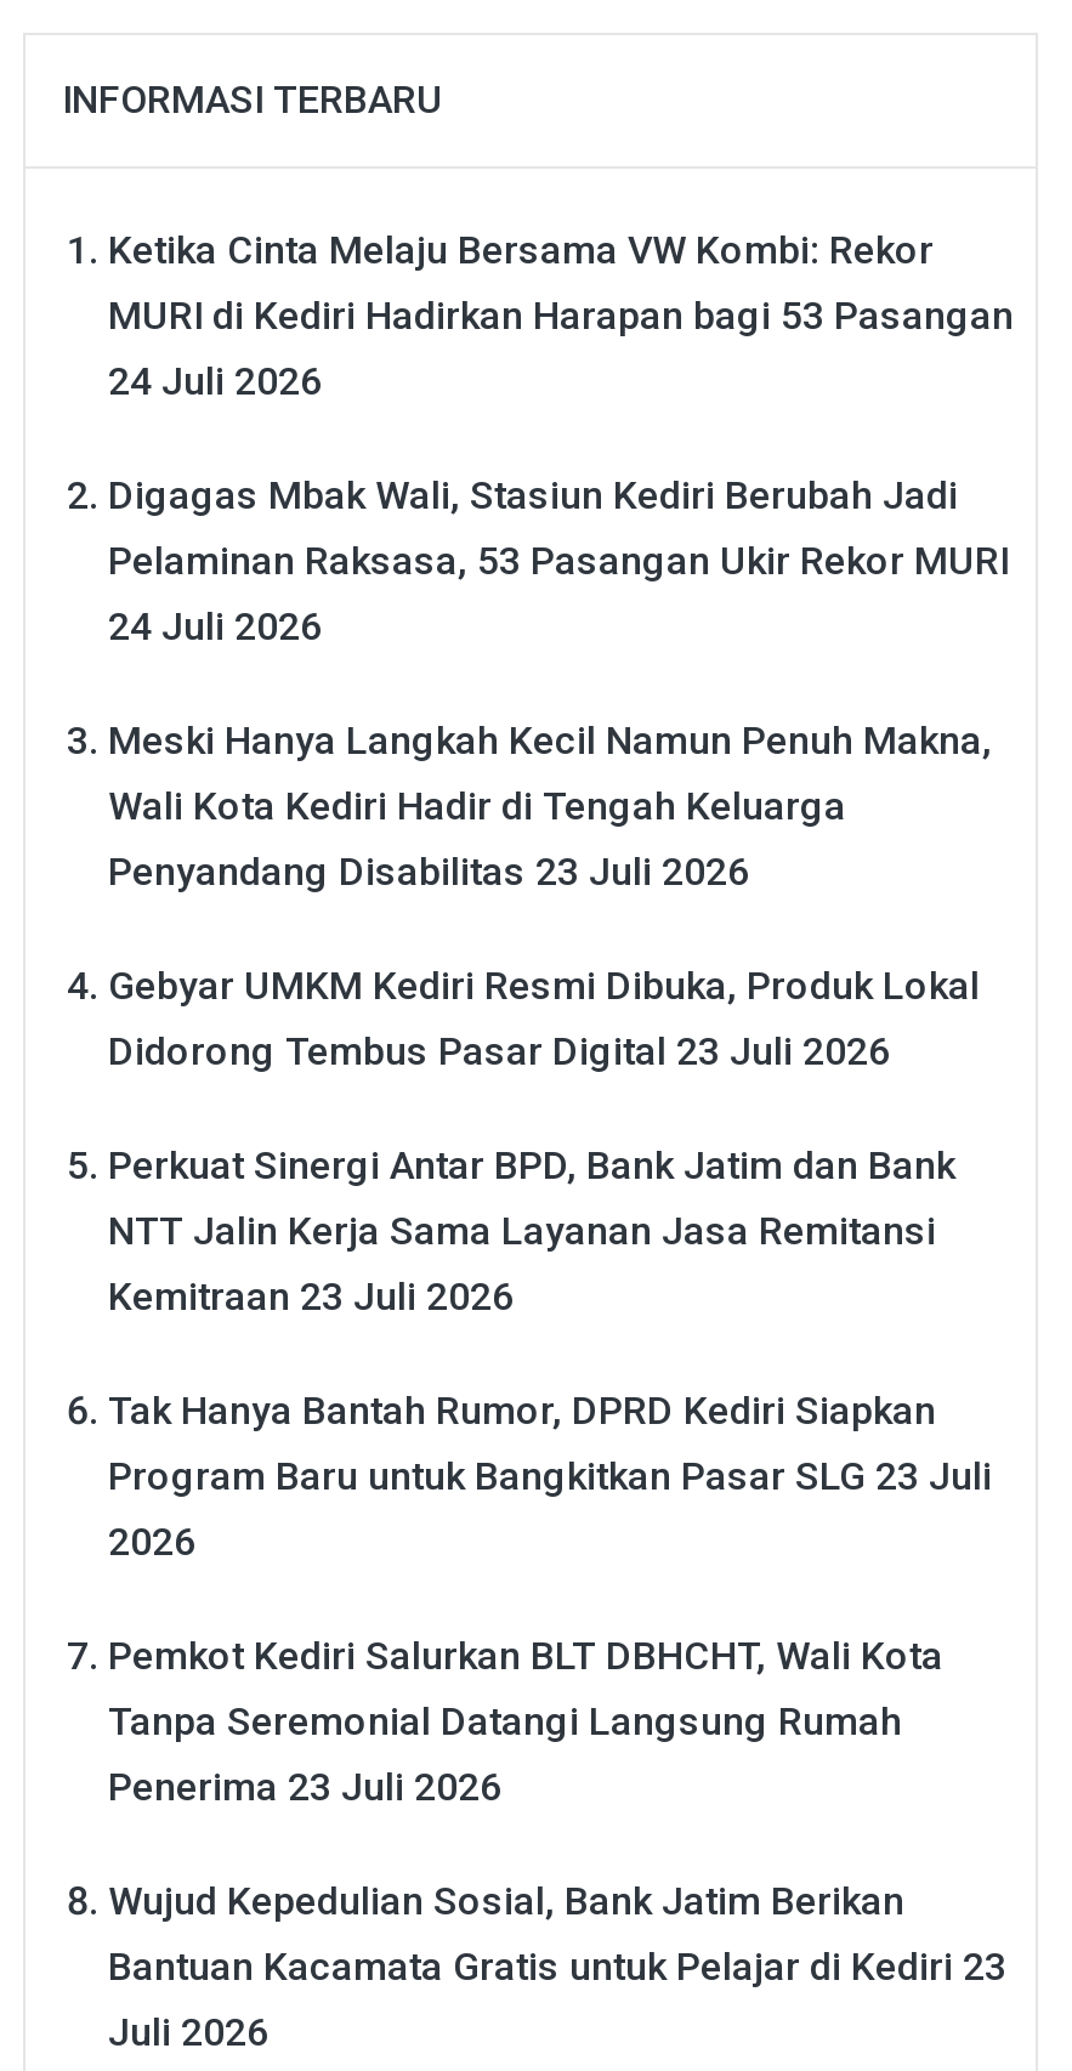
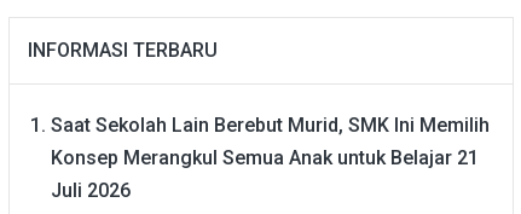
[108,227,1014,1990] Ketika Cinta Melaju Bersama VW Kombi: Rekor | MURI di Kediri Hadirkan Harapan bagi 53 Pasangan | 24 Juli 2026 | Digagas Mbak Wali, Stasiun Kediri Berubah Jadi | Pelaminan Raksasa, 53 Pasangan Ukir Rekor MURI | 24 Juli 2026 | Meski Hanya Langkah Kecil Namun Penuh Makna, | Wali Kota Kediri Hadir di Tengah Keluarga | Penyandang Disabilitas 23 Juli 2026 | Gebyar UMKM Kediri Resmi Dibuka, Produk Lokal | Didorong Tembus Pasar Digital 23 Juli 2026 | Perkuat Sinergi Antar BPD, Bank Jatim dan Bank | NTT Jalin Kerja Sama Layanan Jasa Remitansi | Kemitraan 23 Juli 2026 | Tak Hanya Bantah Rumor, DPRD Kediri Siapkan | Program Baru untuk Bangkitkan Pasar SLG 23 Juli | 2026 | Pemkot Kediri Salurkan BLT DBHCHT, Wali Kota | Tanpa Seremonial Datangi Langsung Rumah | Penerima 23 Juli 2026 | Wujud Kepedulian Sosial, Bank Jatim Berikan | Bantuan Kacamata Gratis untuk Pelajar di Kediri 23 -> [51,113,490,169] Saat Sekolah Lain Berebut Murid, SMK Ini Memilih | Konsep Merangkul Semua Anak untuk Belajar 21

